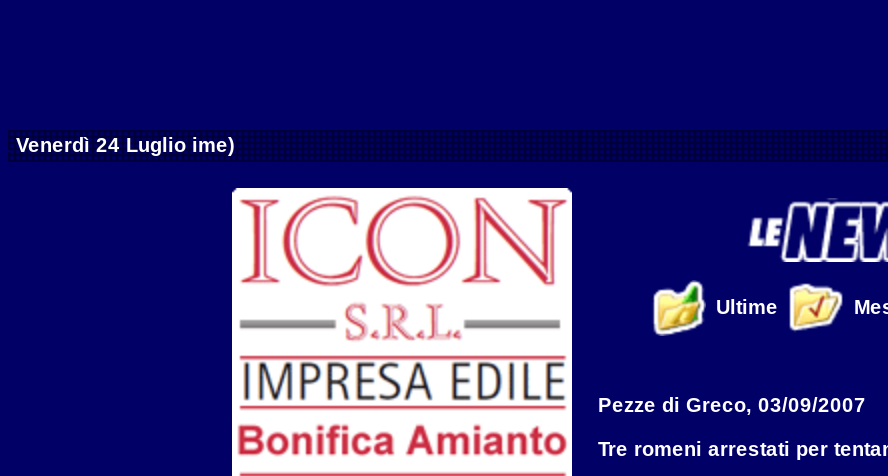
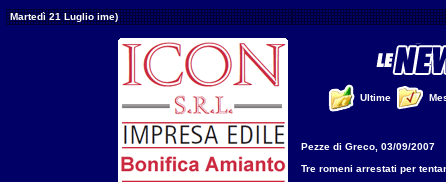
[16,134,234,156] Venerdì 24 Luglio ime) -> [10,11,118,22] Martedì 21 Luglio ime)

